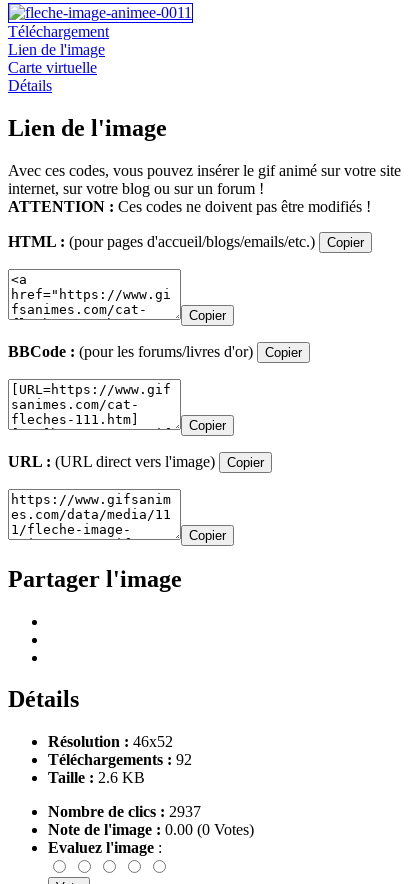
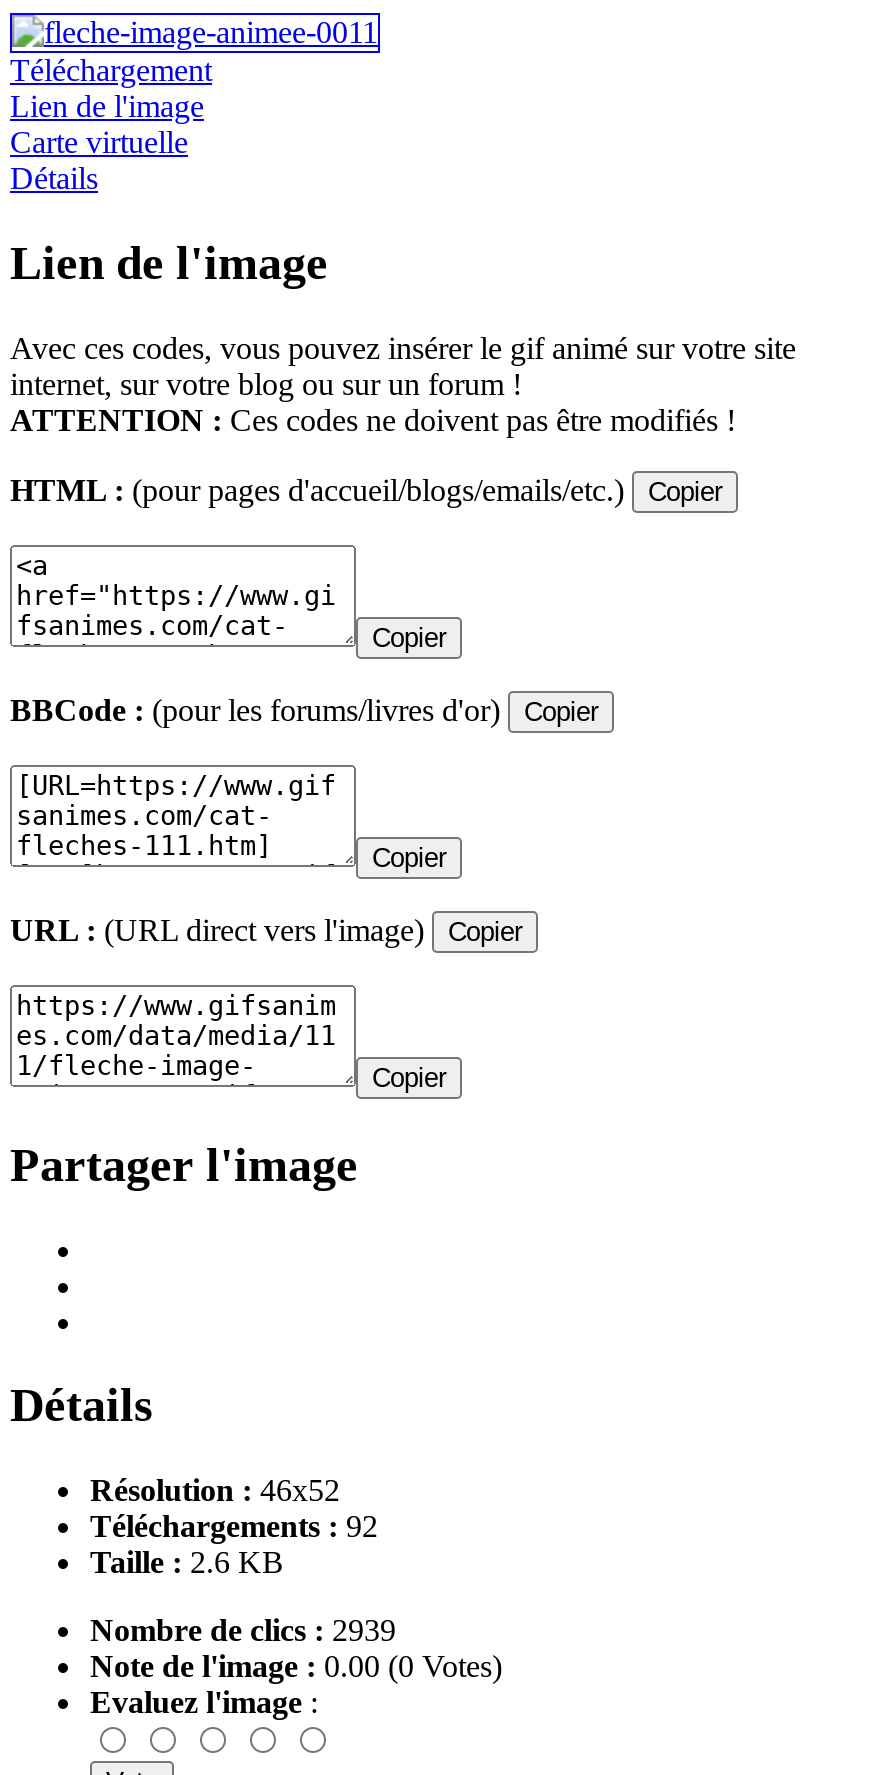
[48,803,201,820] Nombre de clics : 2937 -> [90,1614,396,1648] Nombre de clics : 2939

